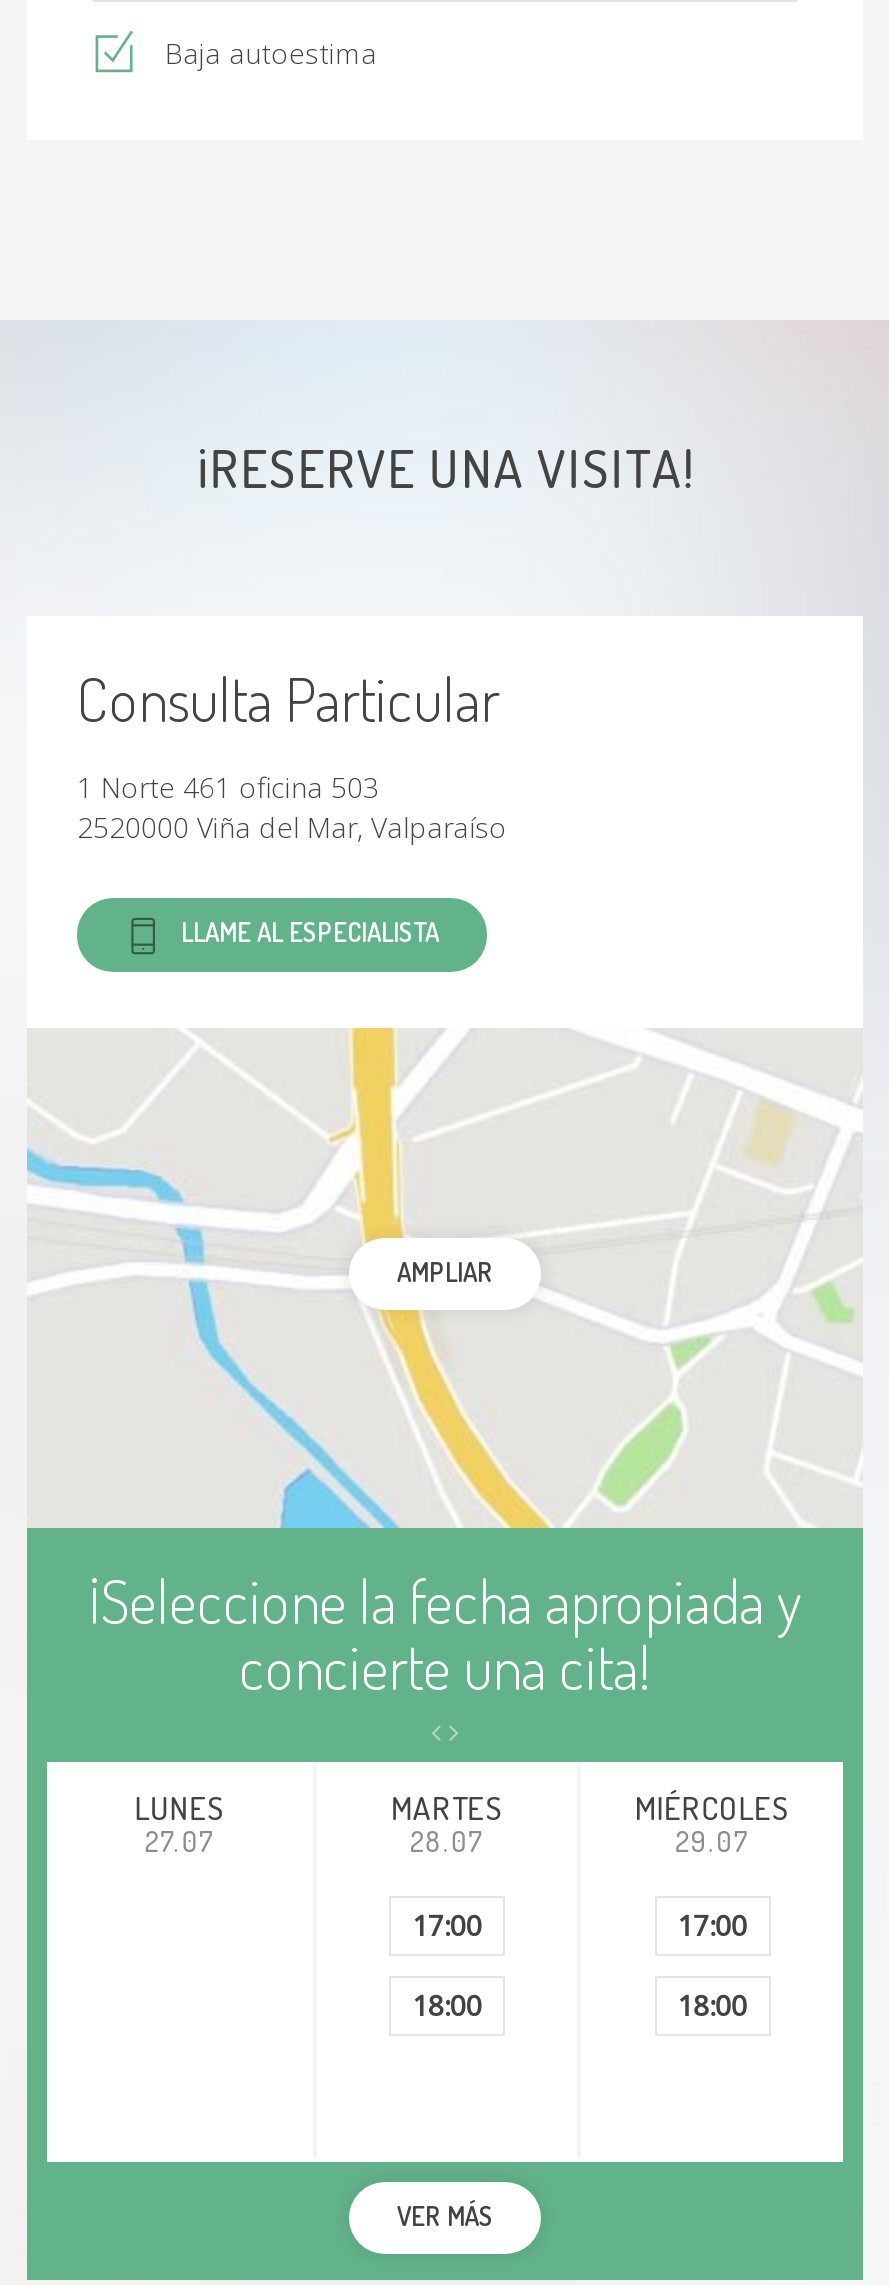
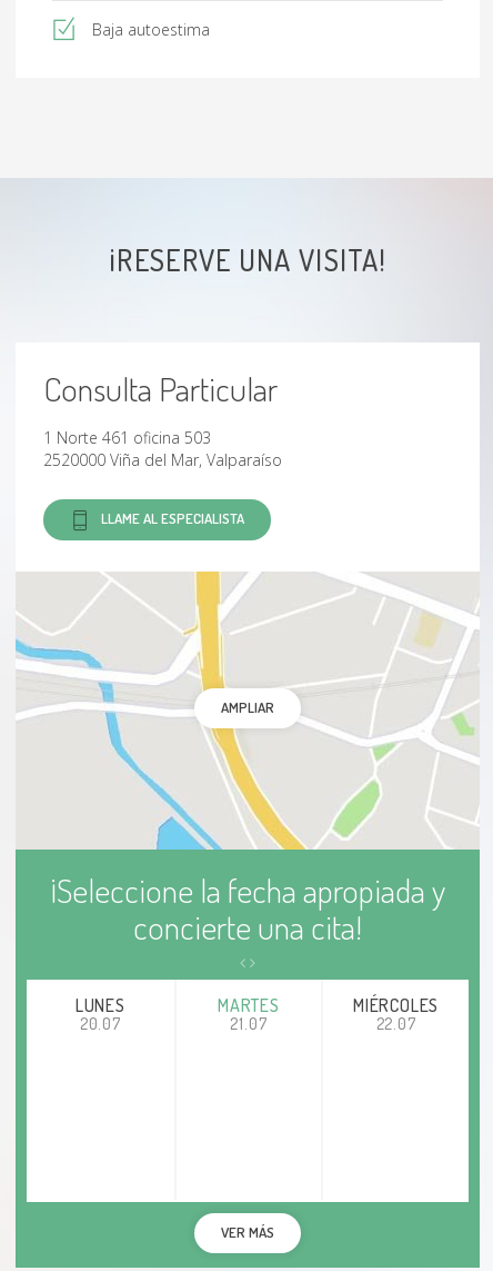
[145,1824,215,1858] 27.07 -> [80,1014,121,1033] 20.07
[410,1824,484,2025] 28.07 | 17:00 | 18:00 -> [230,1014,267,1033] 21.07
[675,1824,749,2025] 29.07 | 17:00 | 18:00 -> [376,1014,416,1033] 22.07

